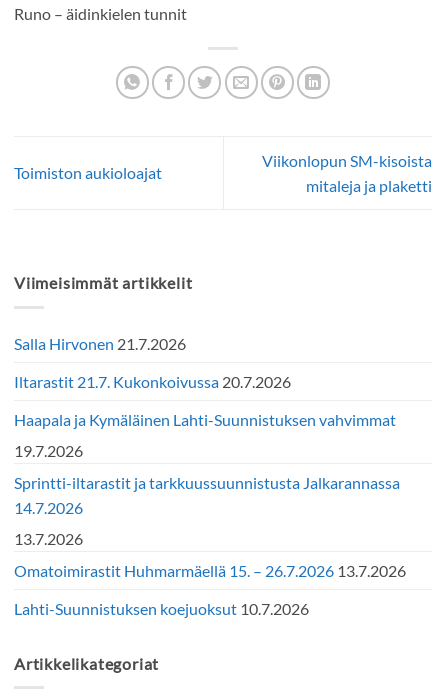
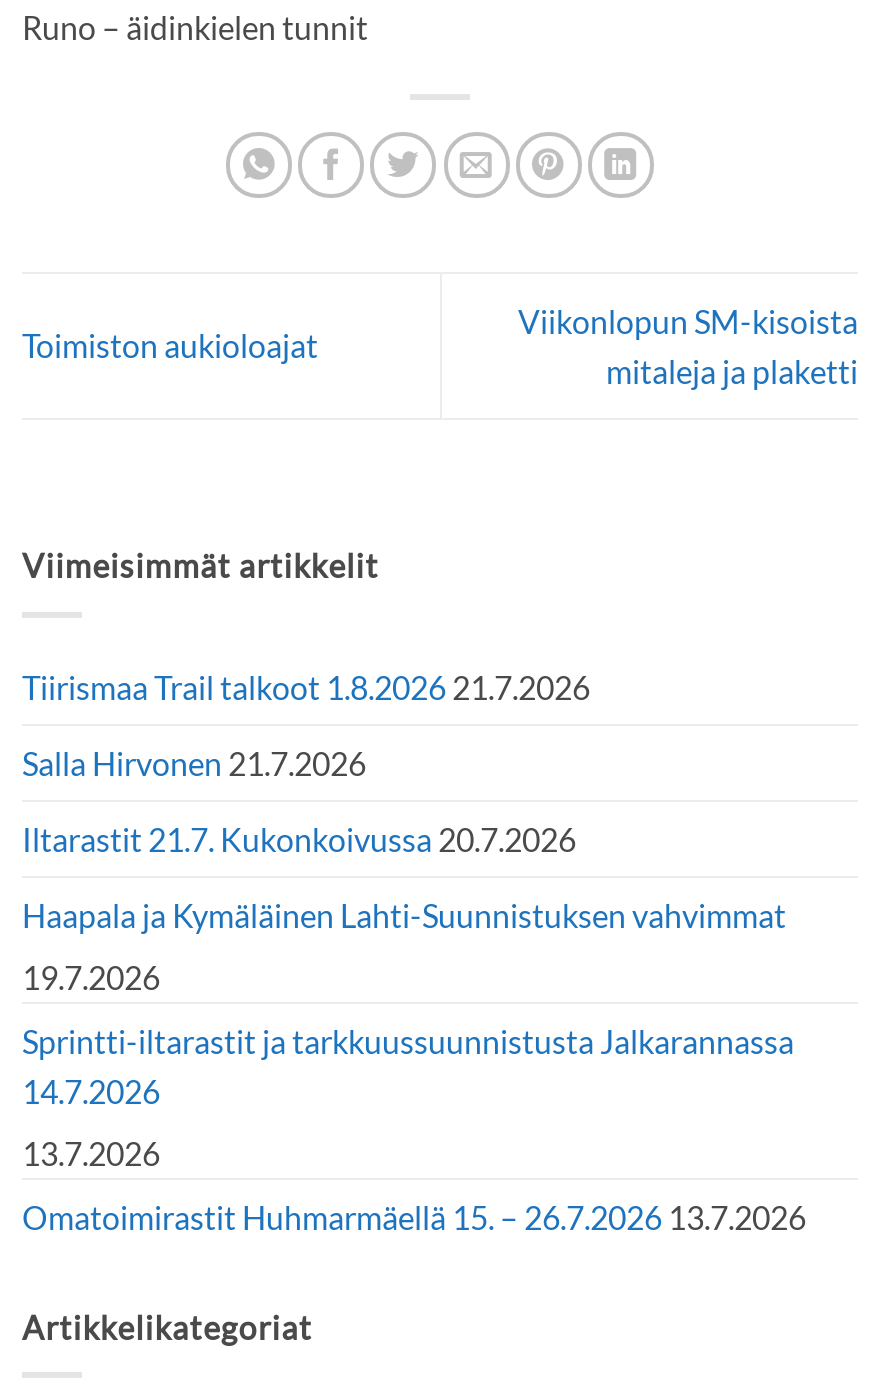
none -> [22,667,590,705] Tiirismaa Trail talkoot 1.8.2026 21.7.2026
moved [14,334,406,580] -> [22,743,806,1235]: Salla Hirvonen 21.7.2026 | Iltarastit 21.7. Kukonkoivussa 20.7.2026 | Haapala ja Kymäläinen Lahti-Suunnistuksen vahvimmat | 19.7.2026 | Sprintti-iltarastit ja tarkkuussuunnistusta Jalkarannassa | 14.7.2026 | 13.7.2026 | Omatoimirastit Huhmarmäellä 15. – 26.7.2026 13.7.2026
[14,599,309,618] Lahti-Suunnistuksen koejuoksut 10.7.2026 -> none

